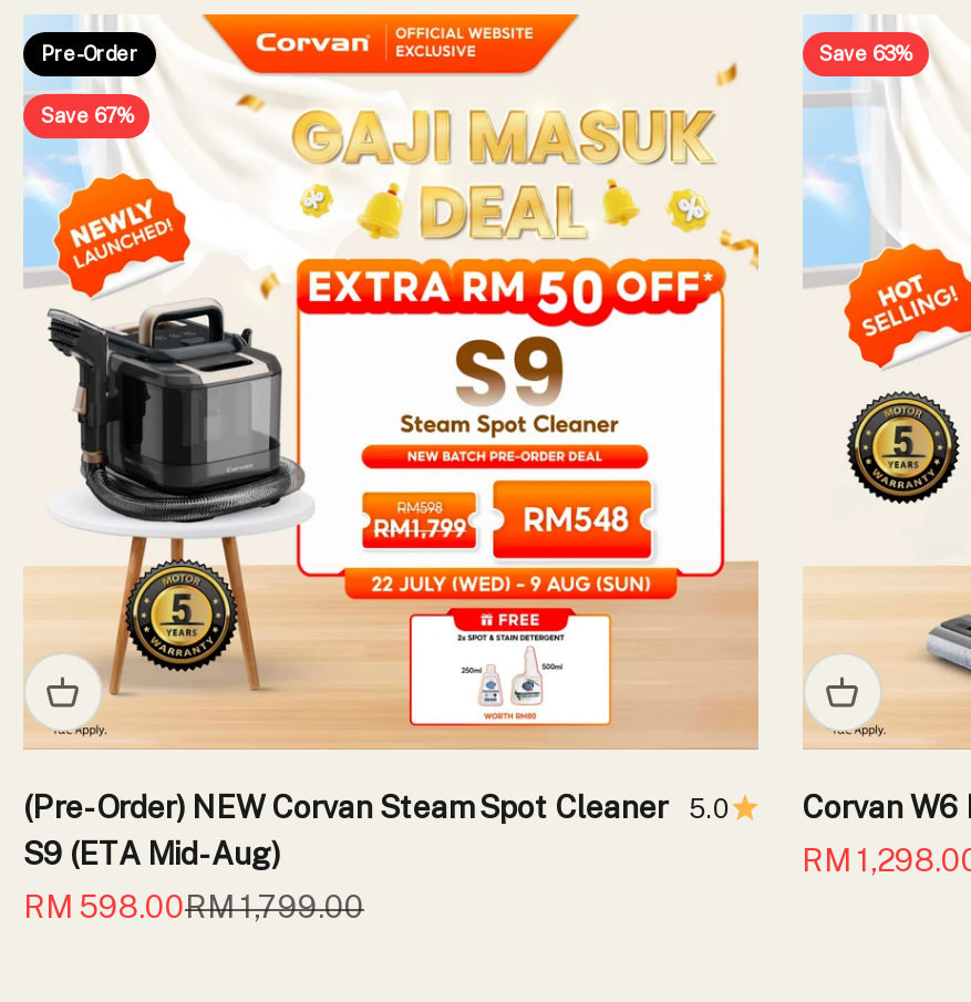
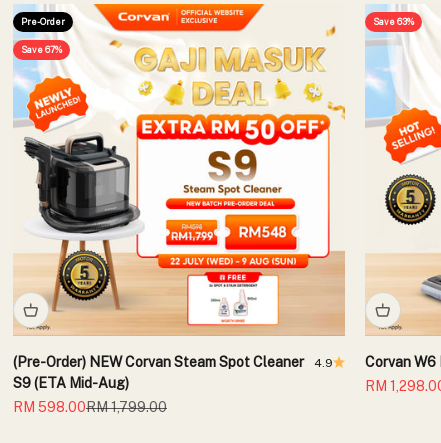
[23,788,731,824] (Pre-Order) NEW Corvan Steam Spot Cleaner 5.0 -> [13,353,332,369] (Pre-Order) NEW Corvan Steam Spot Cleaner 4.9

